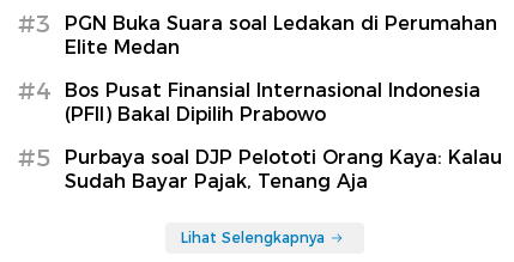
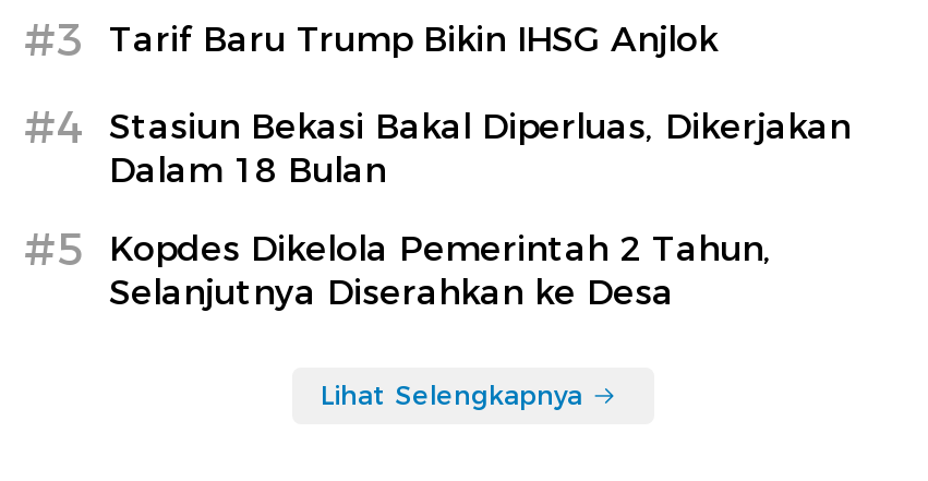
[65,11,497,58] PGN Buka Suara soal Ledakan di Perumahan | Elite Medan -> [109,18,718,59] Tarif Baru Trump Bikin IHSG Anjlok
[65,78,480,125] Bos Pusat Finansial Internasional Indonesia | (PFII) Bakal Dipilih Prabowo -> [109,105,851,190] Stasiun Bekasi Bakal Diperluas, Dikerjakan | Dalam 18 Bulan
[65,145,502,192] Purbaya soal DJP Pelototi Orang Kaya: Kalau | Sudah Bayar Pajak, Tenang Aja -> [109,227,772,312] Kopdes Dikelola Pemerintah 2 Tahun, | Selanjutnya Diserahkan ke Desa

